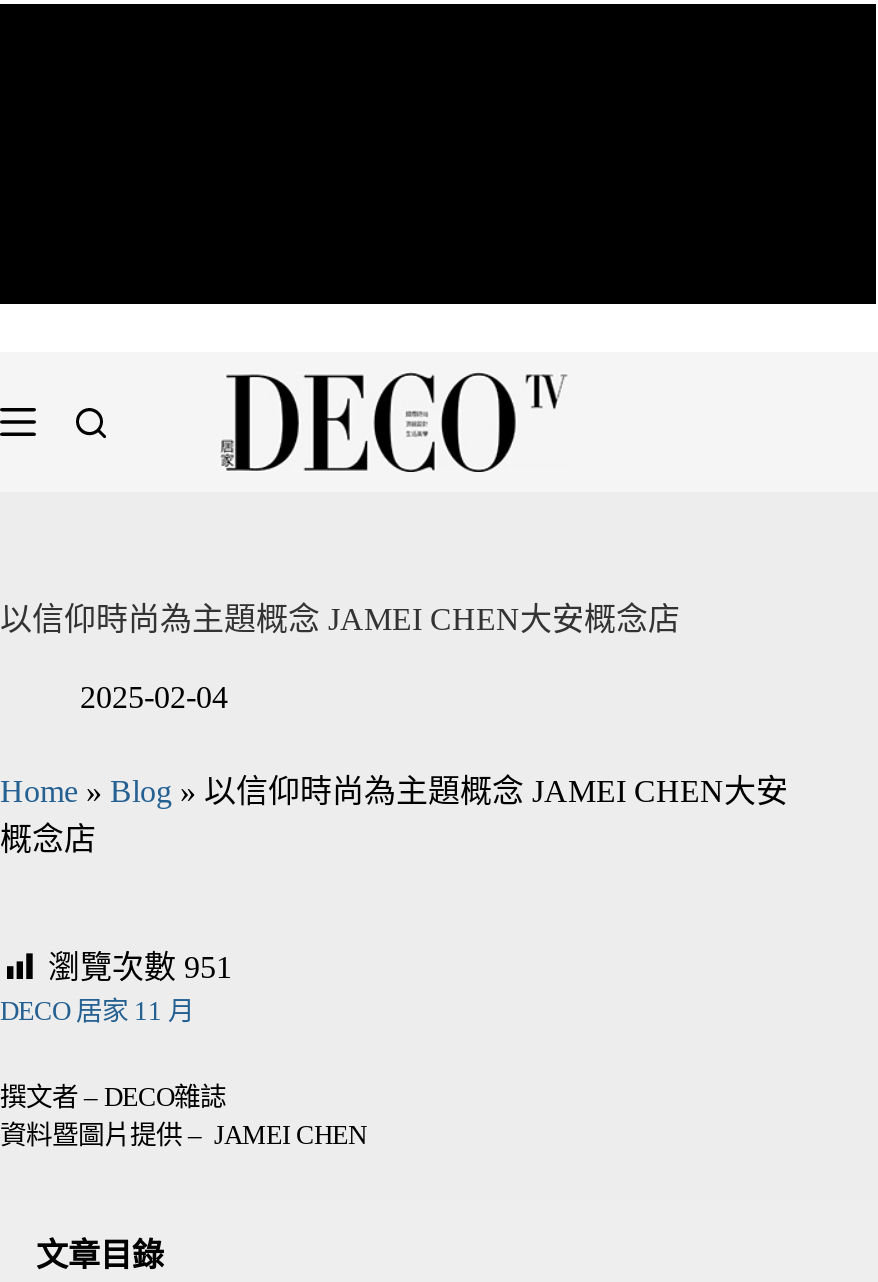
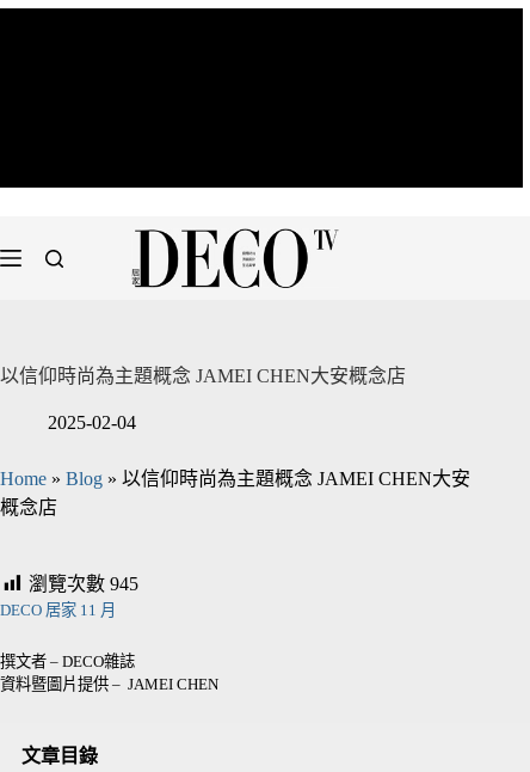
[48,950,232,984] 瀏覽次數 951 -> [29,574,138,594] 瀏覽次數 945

